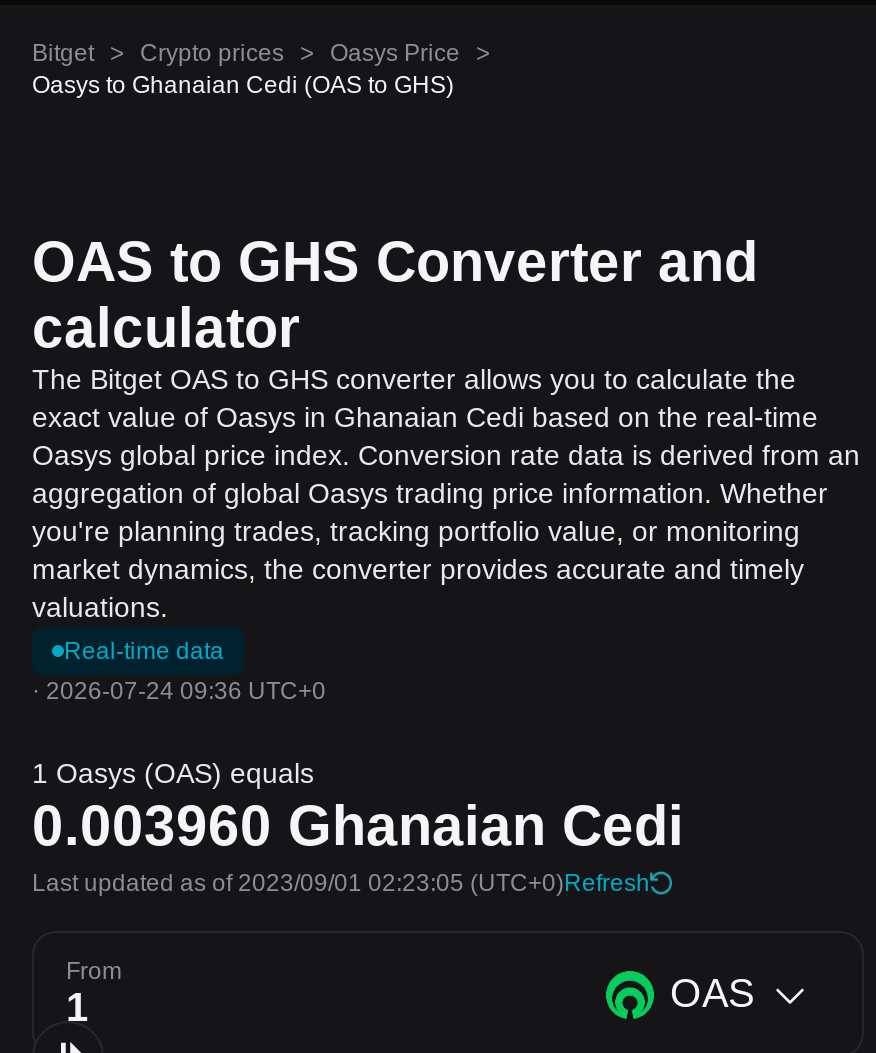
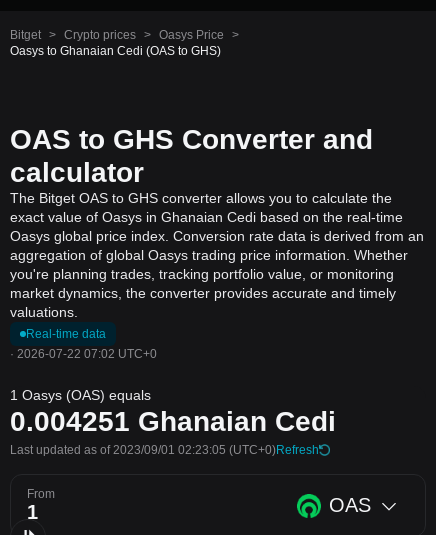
[32,677,326,705] · 2026-07-24 09:36 UTC+0 -> [10,347,157,361] · 2026-07-22 07:02 UTC+0
[32,795,684,857] 0.003960 Ghanaian Cedi -> [10,406,336,437] 0.004251 Ghanaian Cedi

